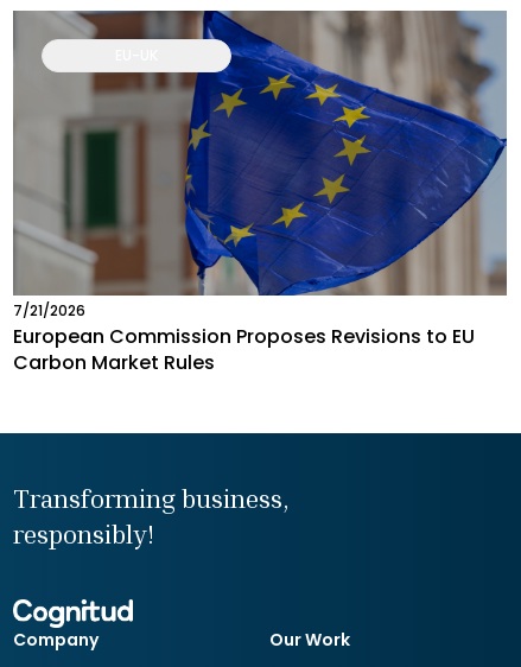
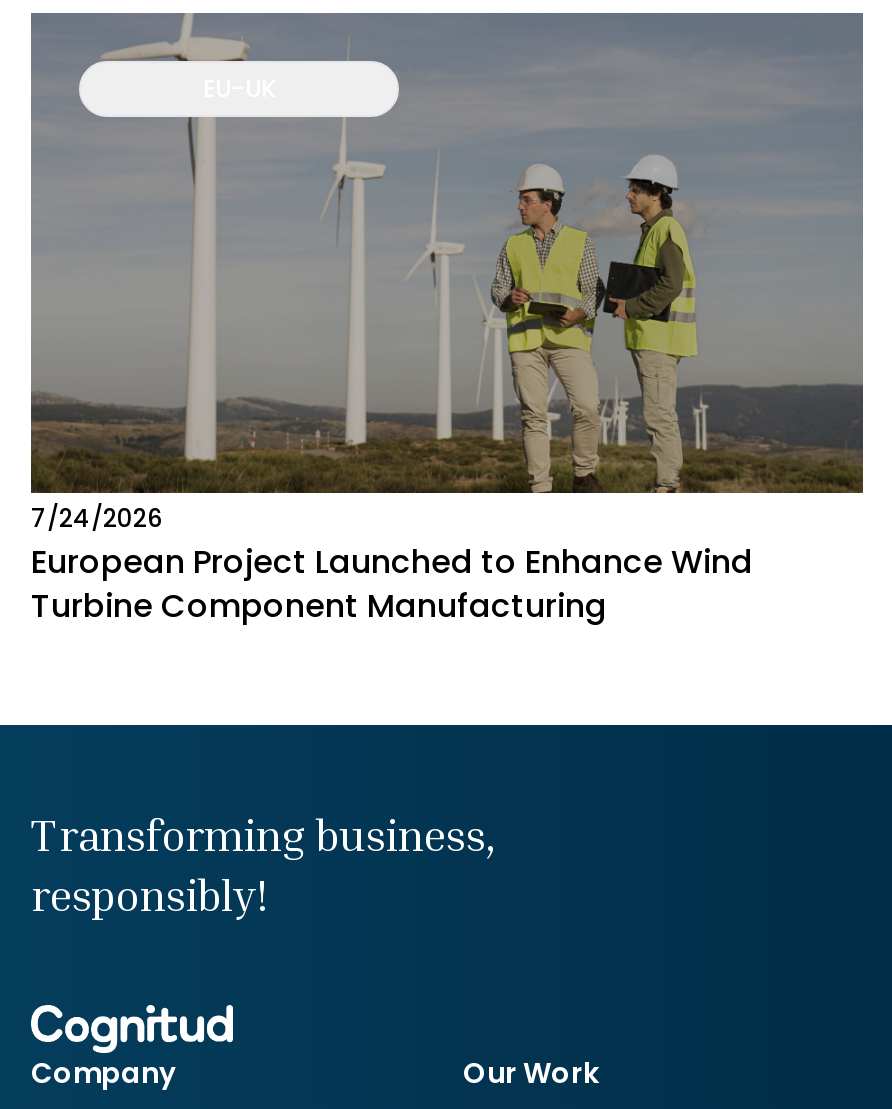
[13,9,507,376] [image] | 7/21/2026 | European Commission Proposes Revisions to EU | Carbon Market Rules -> [31,13,863,629] [image] | 7/24/2026 | European Project Launched to Enhance Wind | Turbine Component Manufacturing

